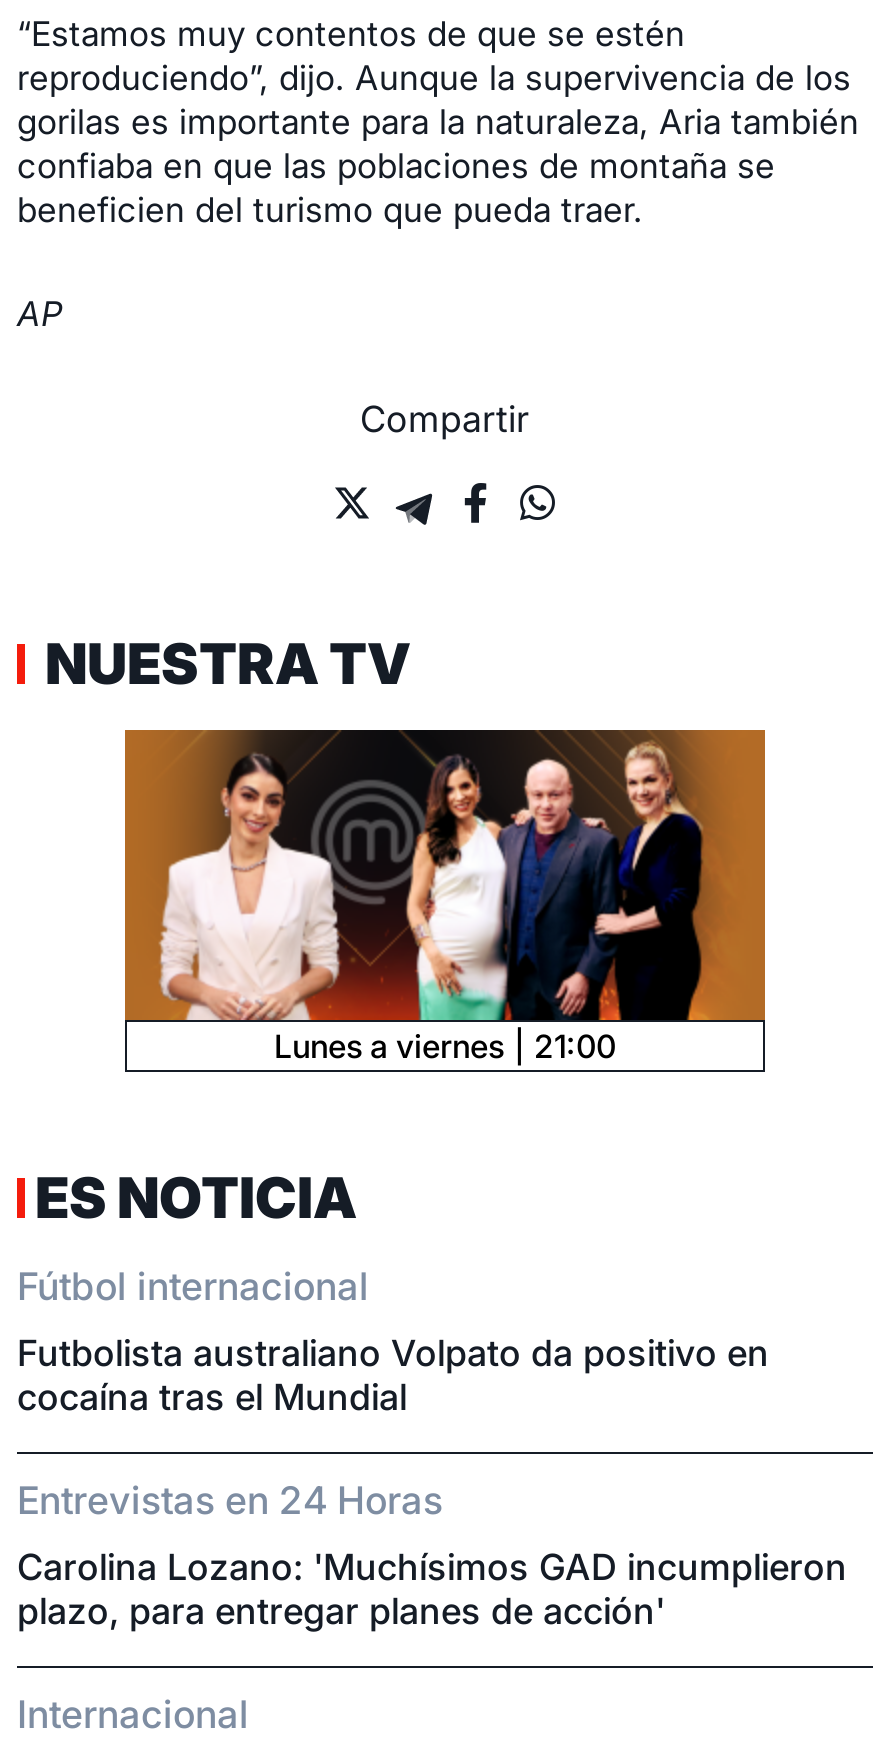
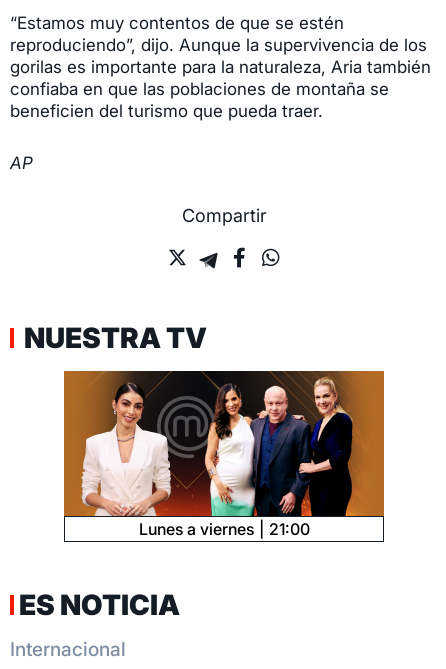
[17,1265,847,1633] Fútbol internacional | Futbolista australiano Volpato da positivo en | cocaína tras el Mundial | Entrevistas en 24 Horas | Carolina Lozano: 'Muchísimos GAD incumplieron | plazo, para entregar planes de acción' -> none

